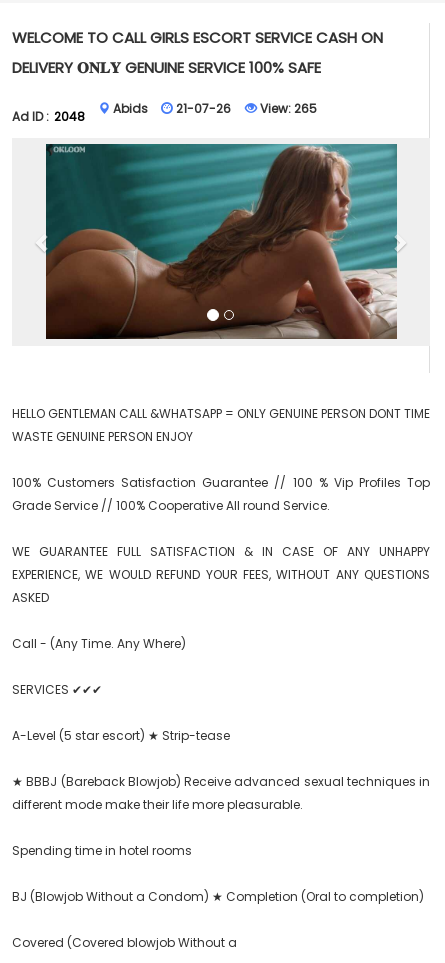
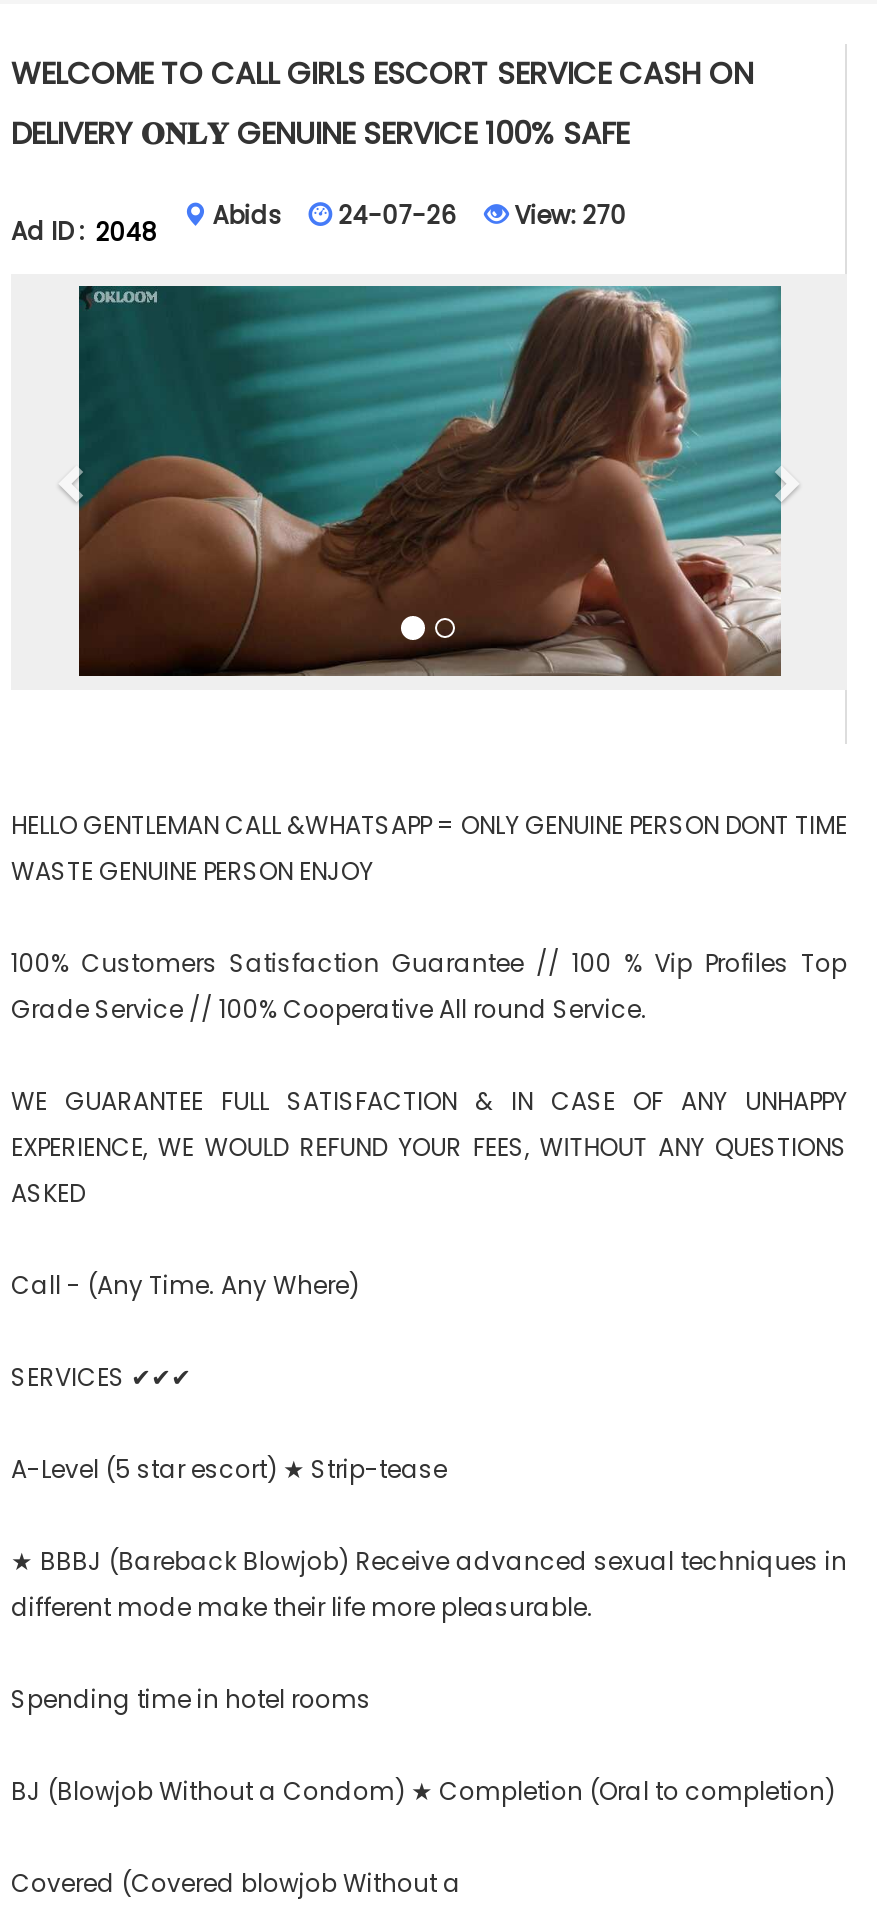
[176,100,231,117] 21-07-26 -> [339,198,457,232] 24-07-26
[257,100,317,117] View: 265 -> [509,198,627,232] View: 270

